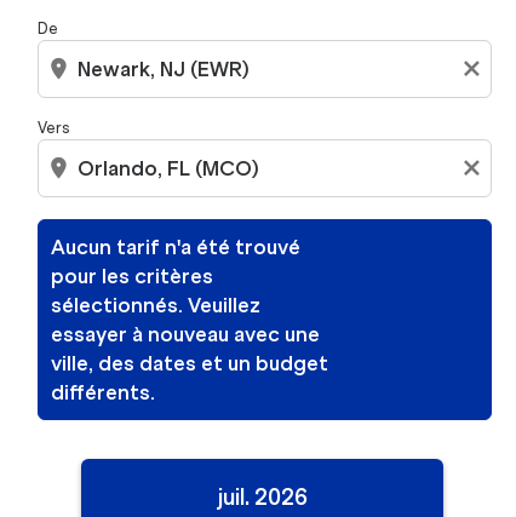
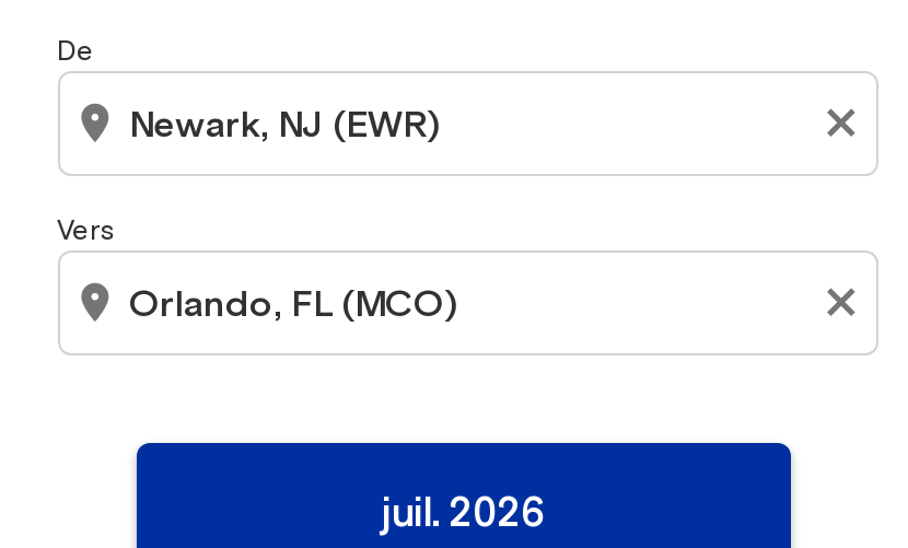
[36,218,493,421] [image] | Aucun tarif n'a été trouvé | pour les critères | sélectionnés. Veuillez | essayer à nouveau avec une | ville, des dates et un budget | différents. -> none

